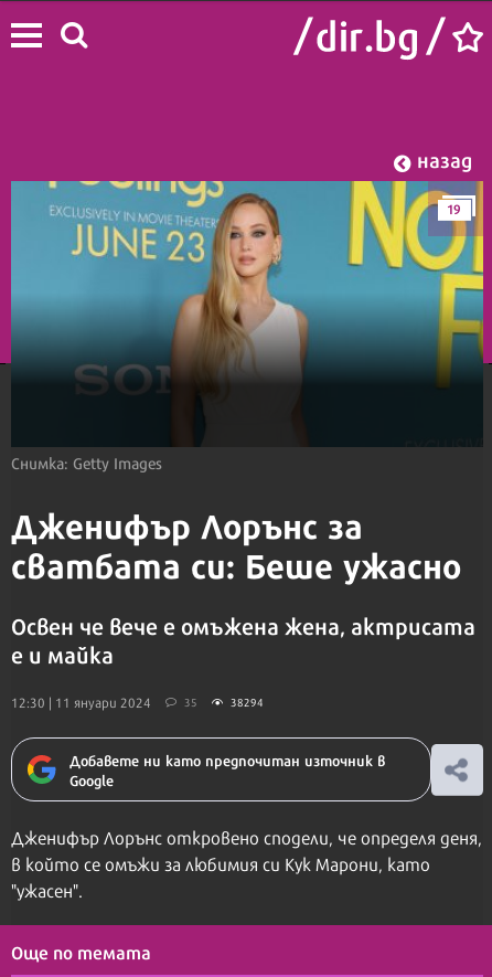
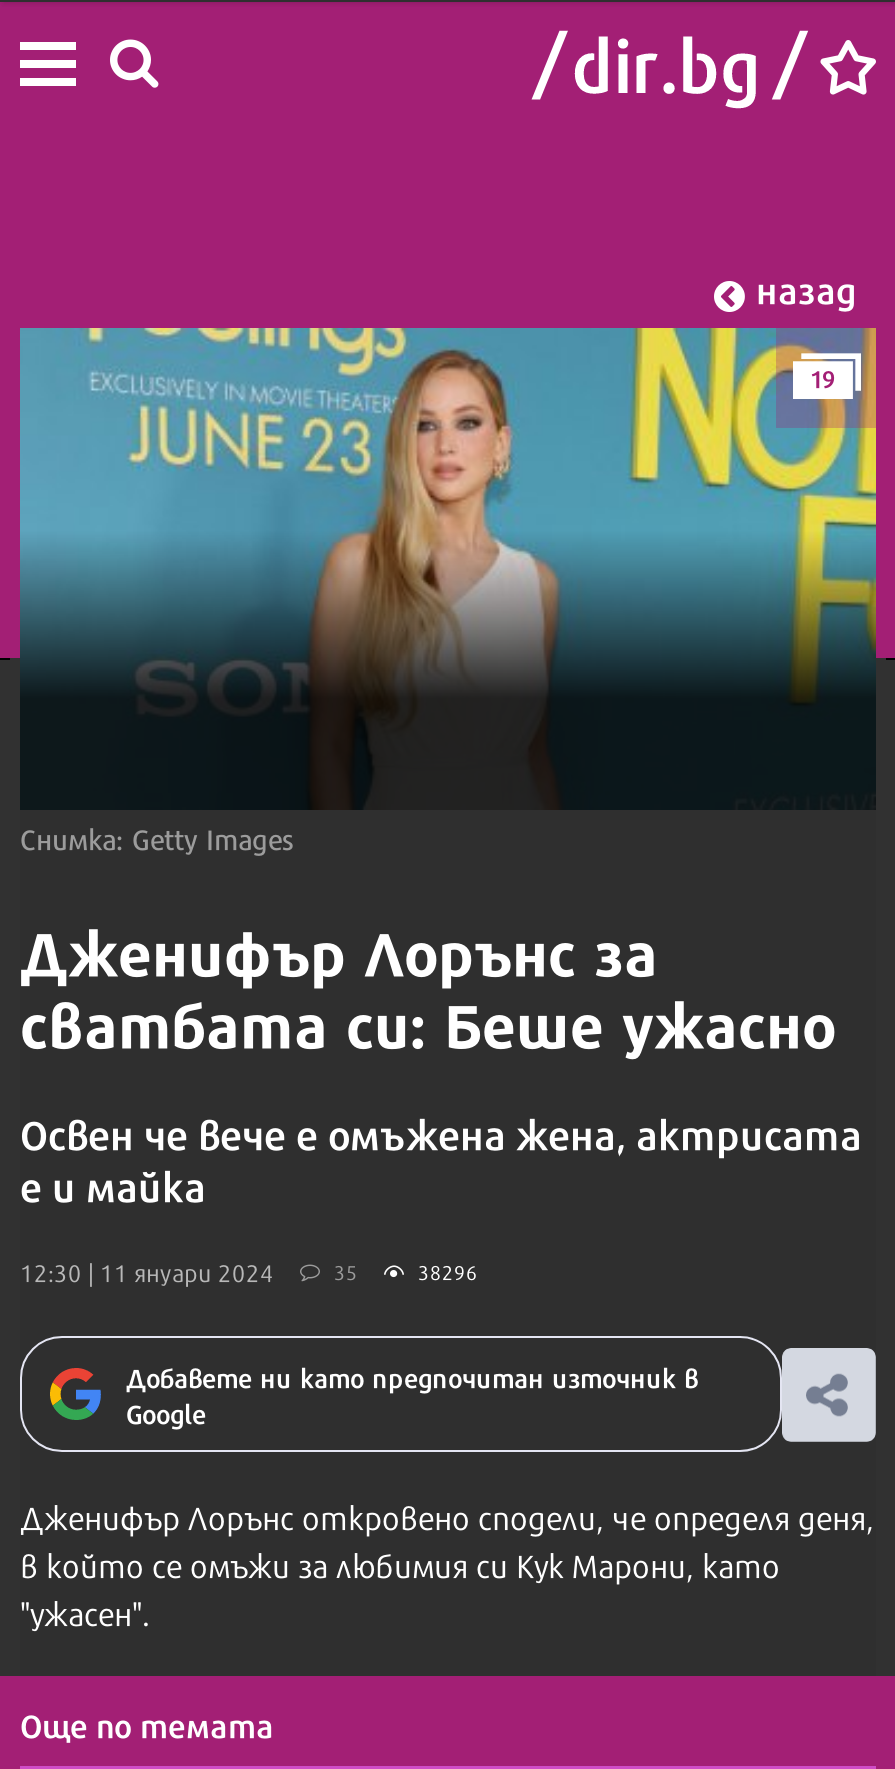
[231,693,264,710] 38294 -> [418,1256,478,1286] 38296

